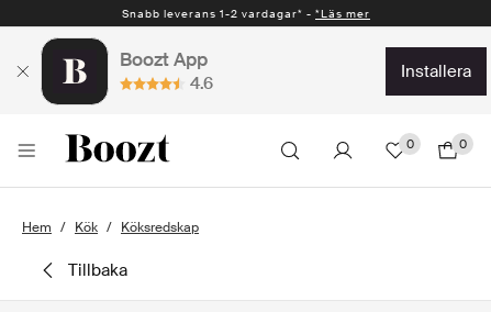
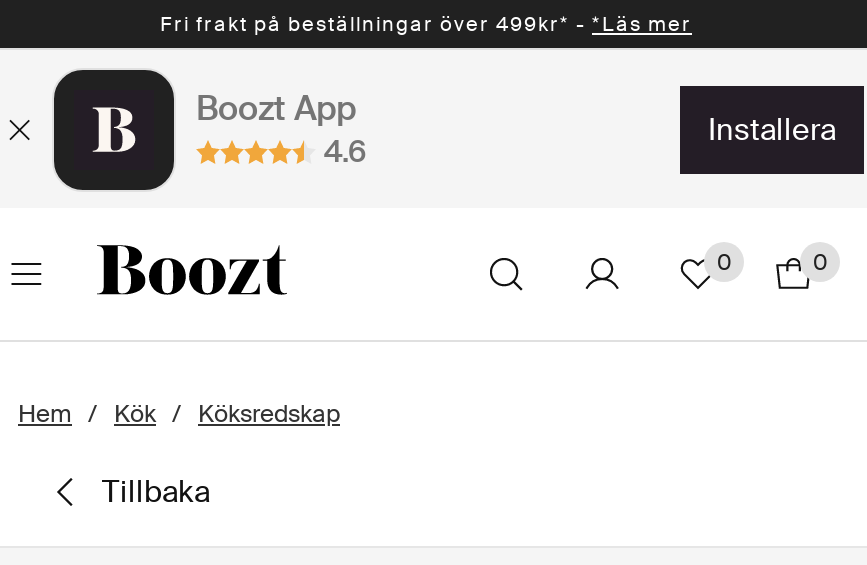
[122,6,370,20] Snabb leverans 1-2 vardagar* - *Läs mer -> [160,11,692,37] Fri frakt på beställningar över 499kr* - *Läs mer

